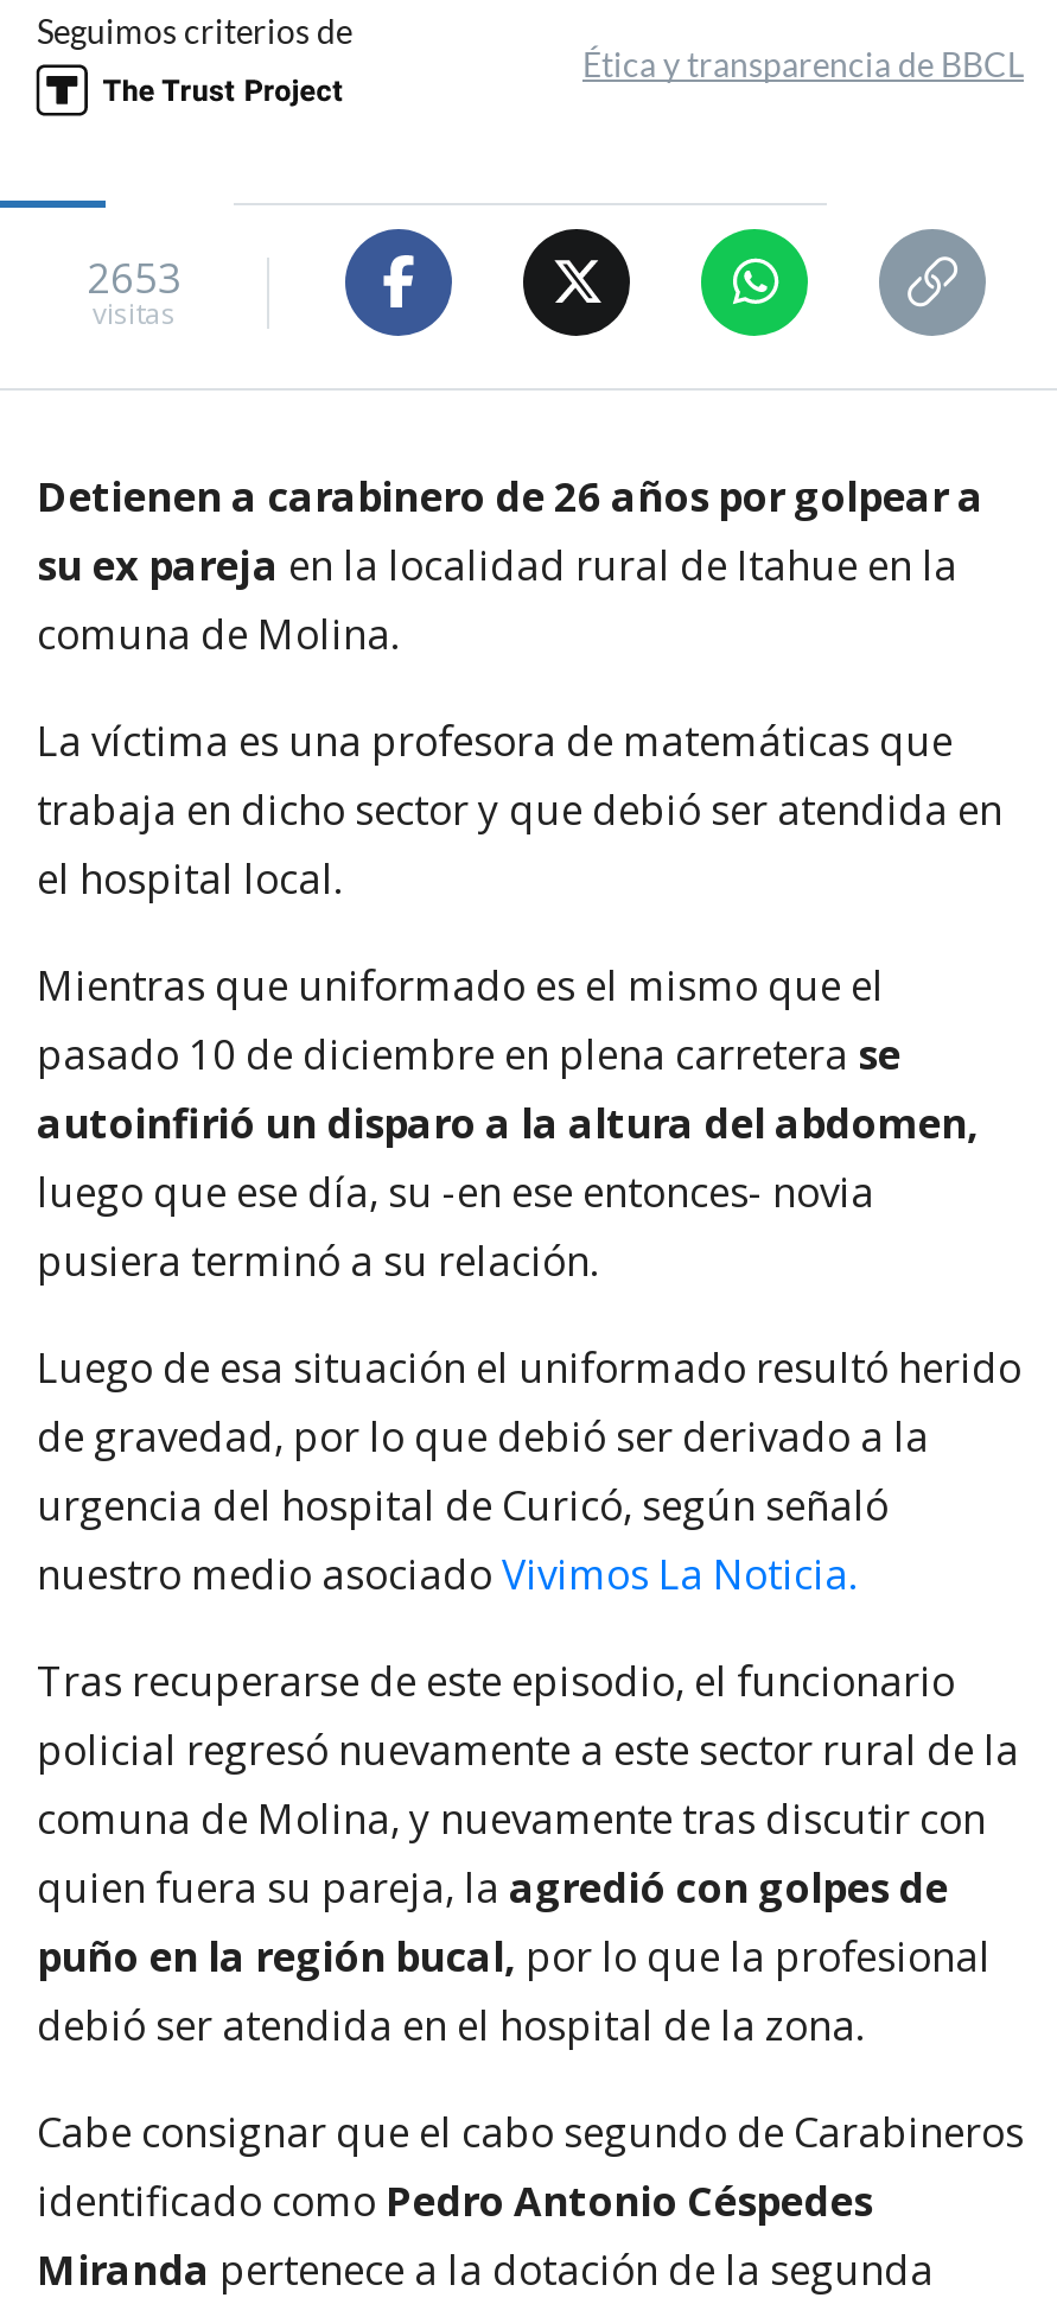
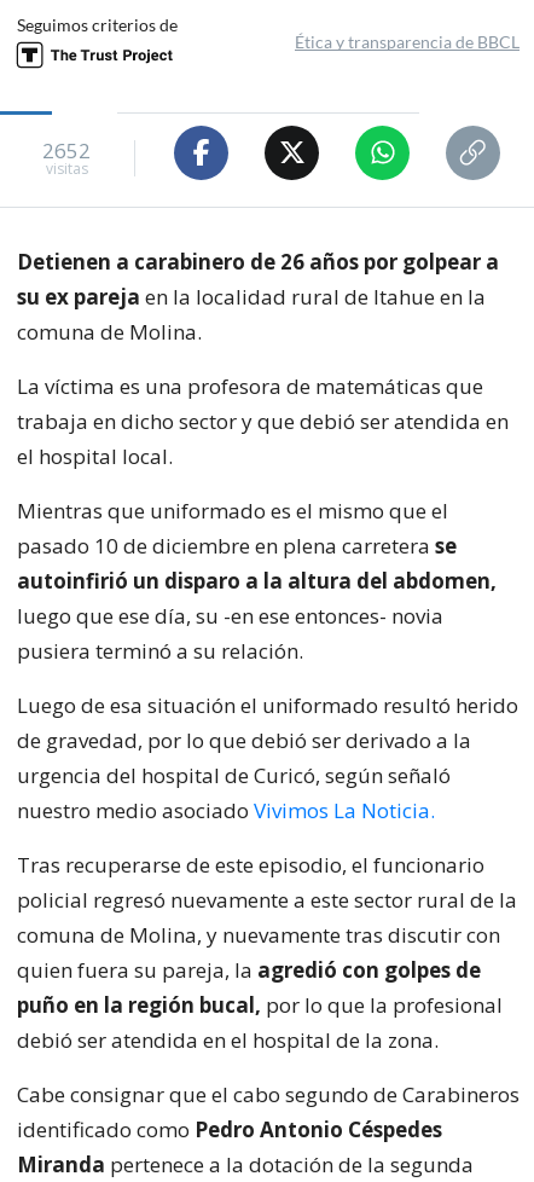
[87,251,182,306] 2653 -> [42,137,91,165] 2652

